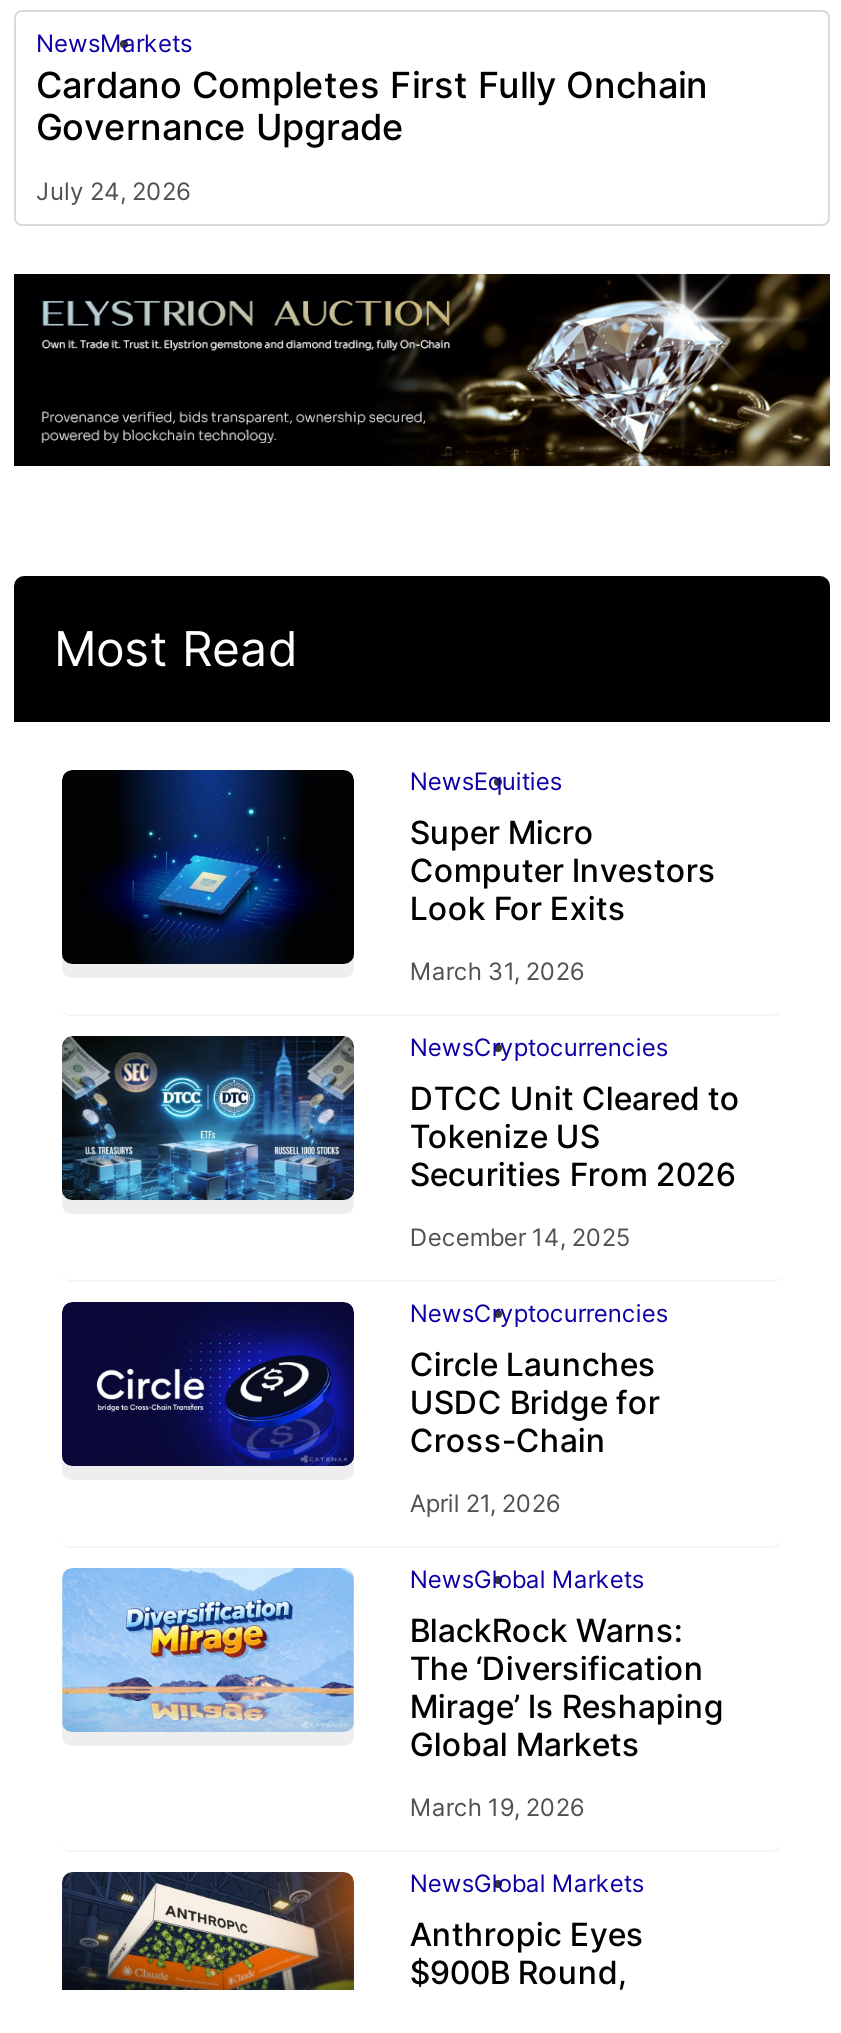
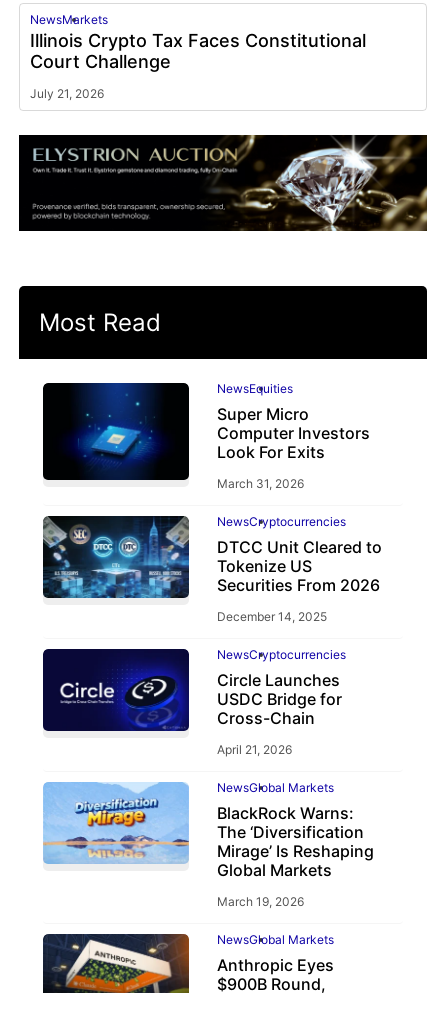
[36,65,708,149] Cardano Completes First Fully Onchain | Governance Upgrade -> [30,30,366,72] Illinois Crypto Tax Faces Constitutional | Court Challenge
[36,177,190,207] July 24, 2026 -> [30,86,104,101] July 21, 2026

